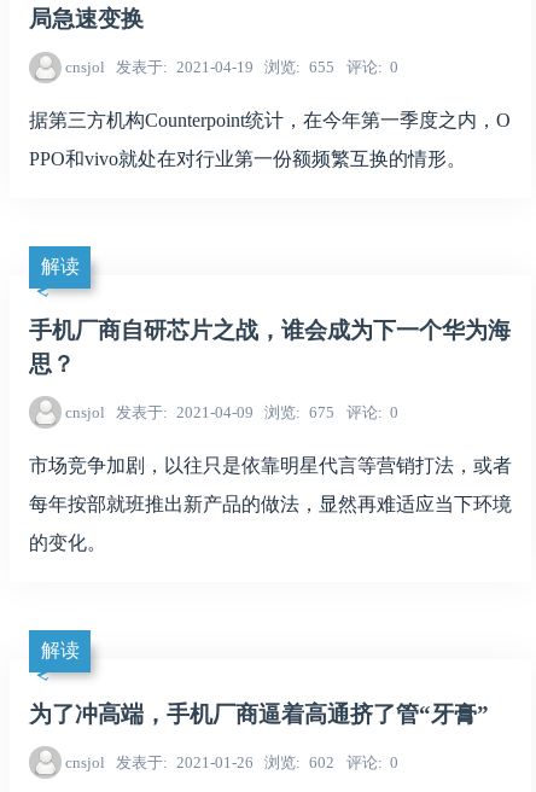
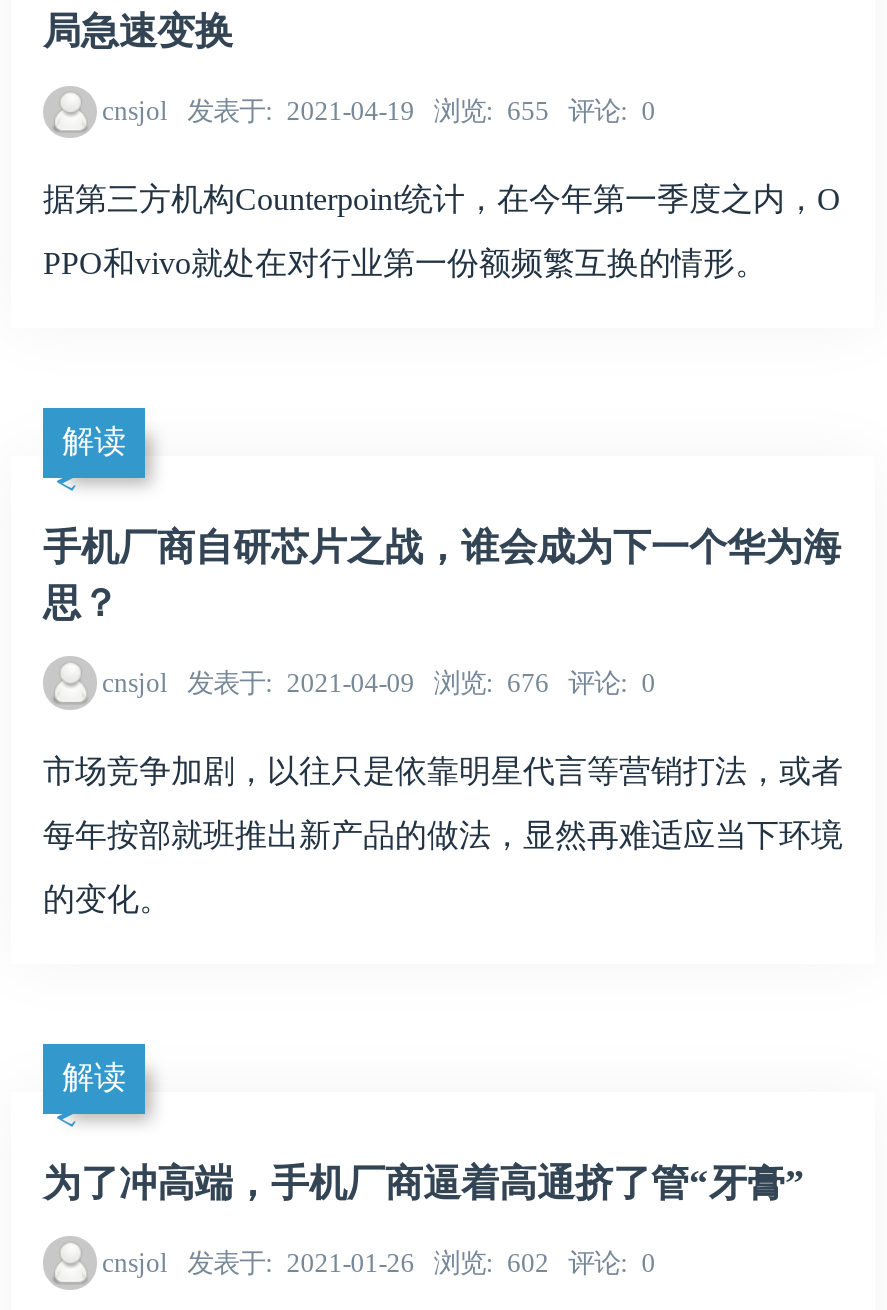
[65,403,399,421] cnsjol 发表于 2021-04-09 浏览 675 评论 0 -> [102,668,656,698] cnsjol 发表于 2021-04-09 浏览 676 评论 0

